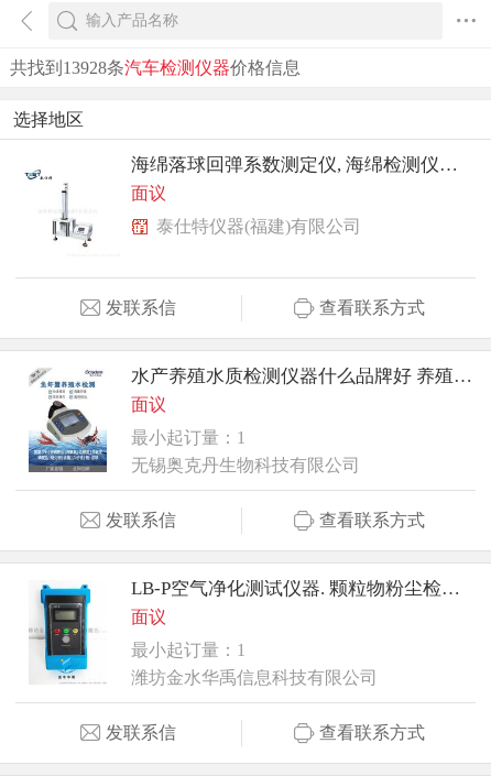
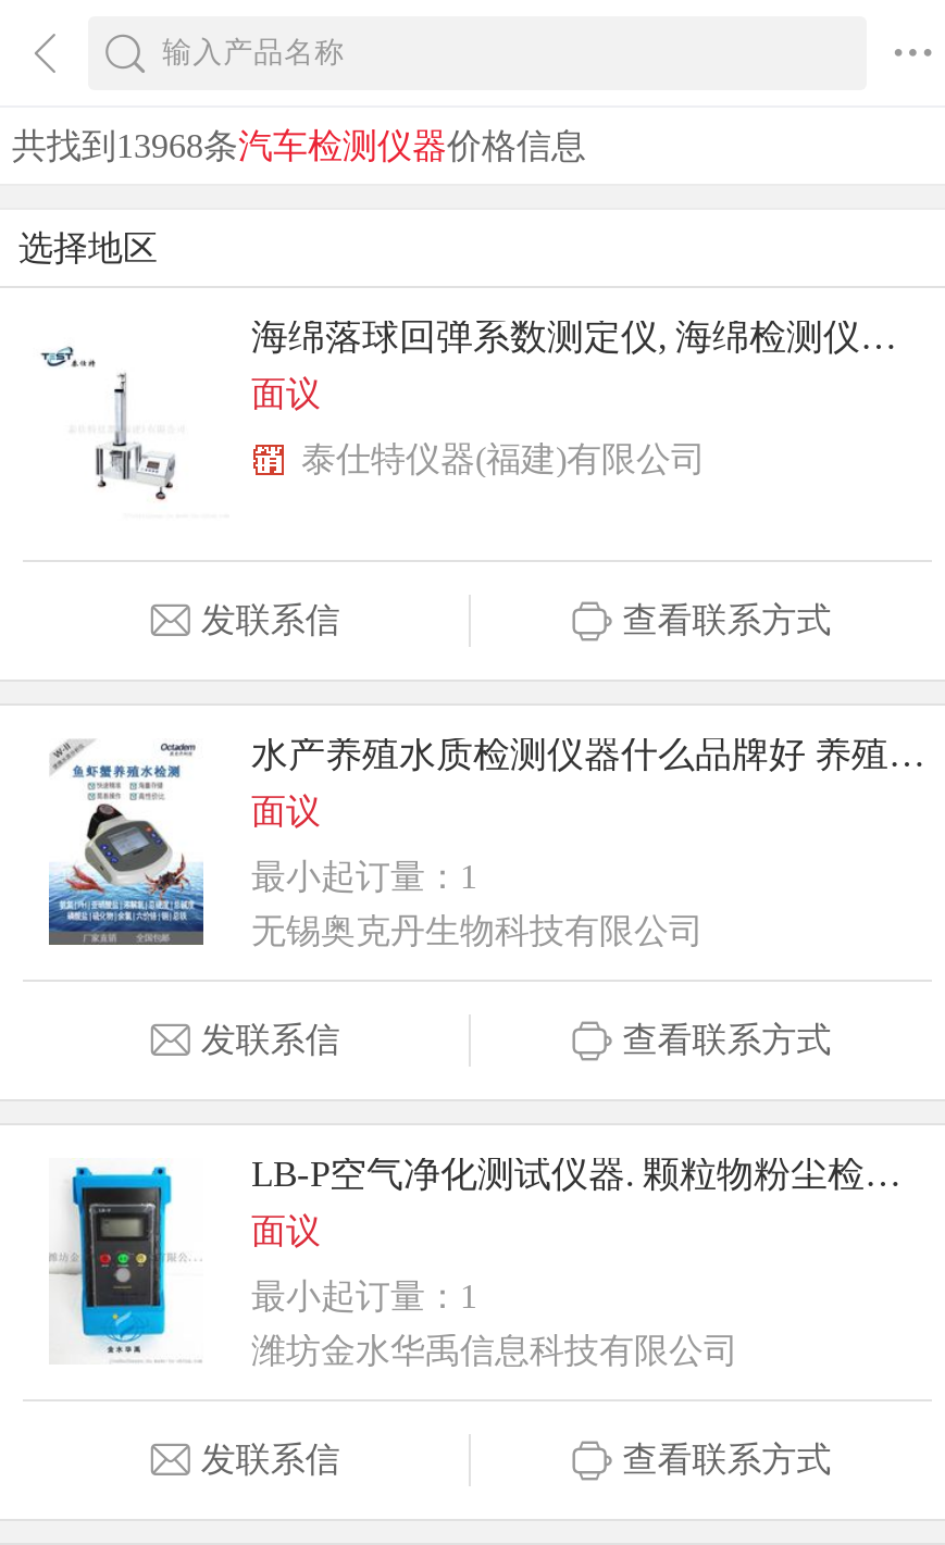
[10,58,301,77] 共找到13928条汽车检测仪器价格信息 -> [12,127,586,164] 共找到13968条汽车检测仪器价格信息

